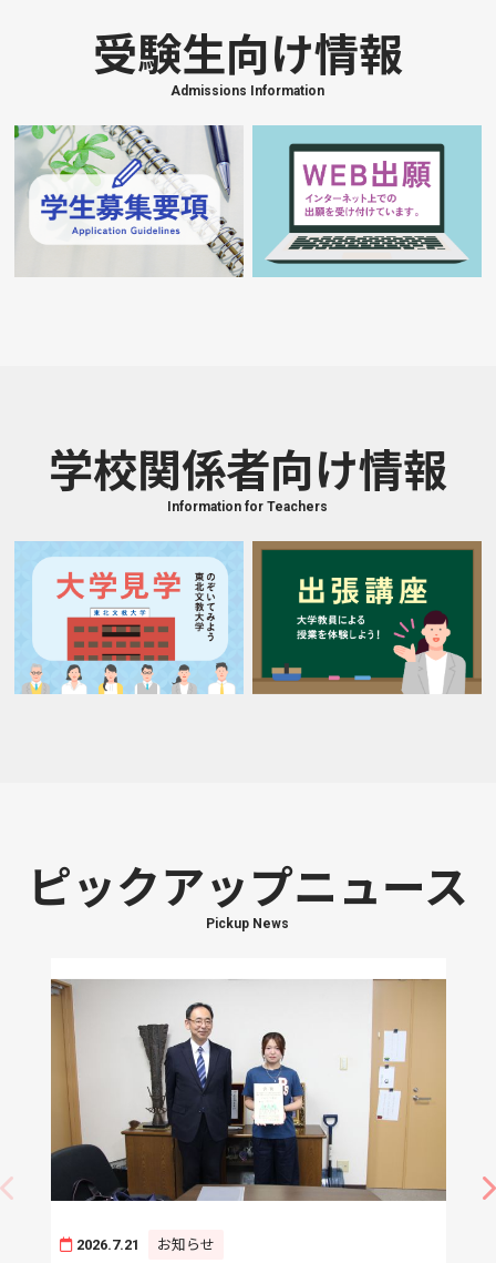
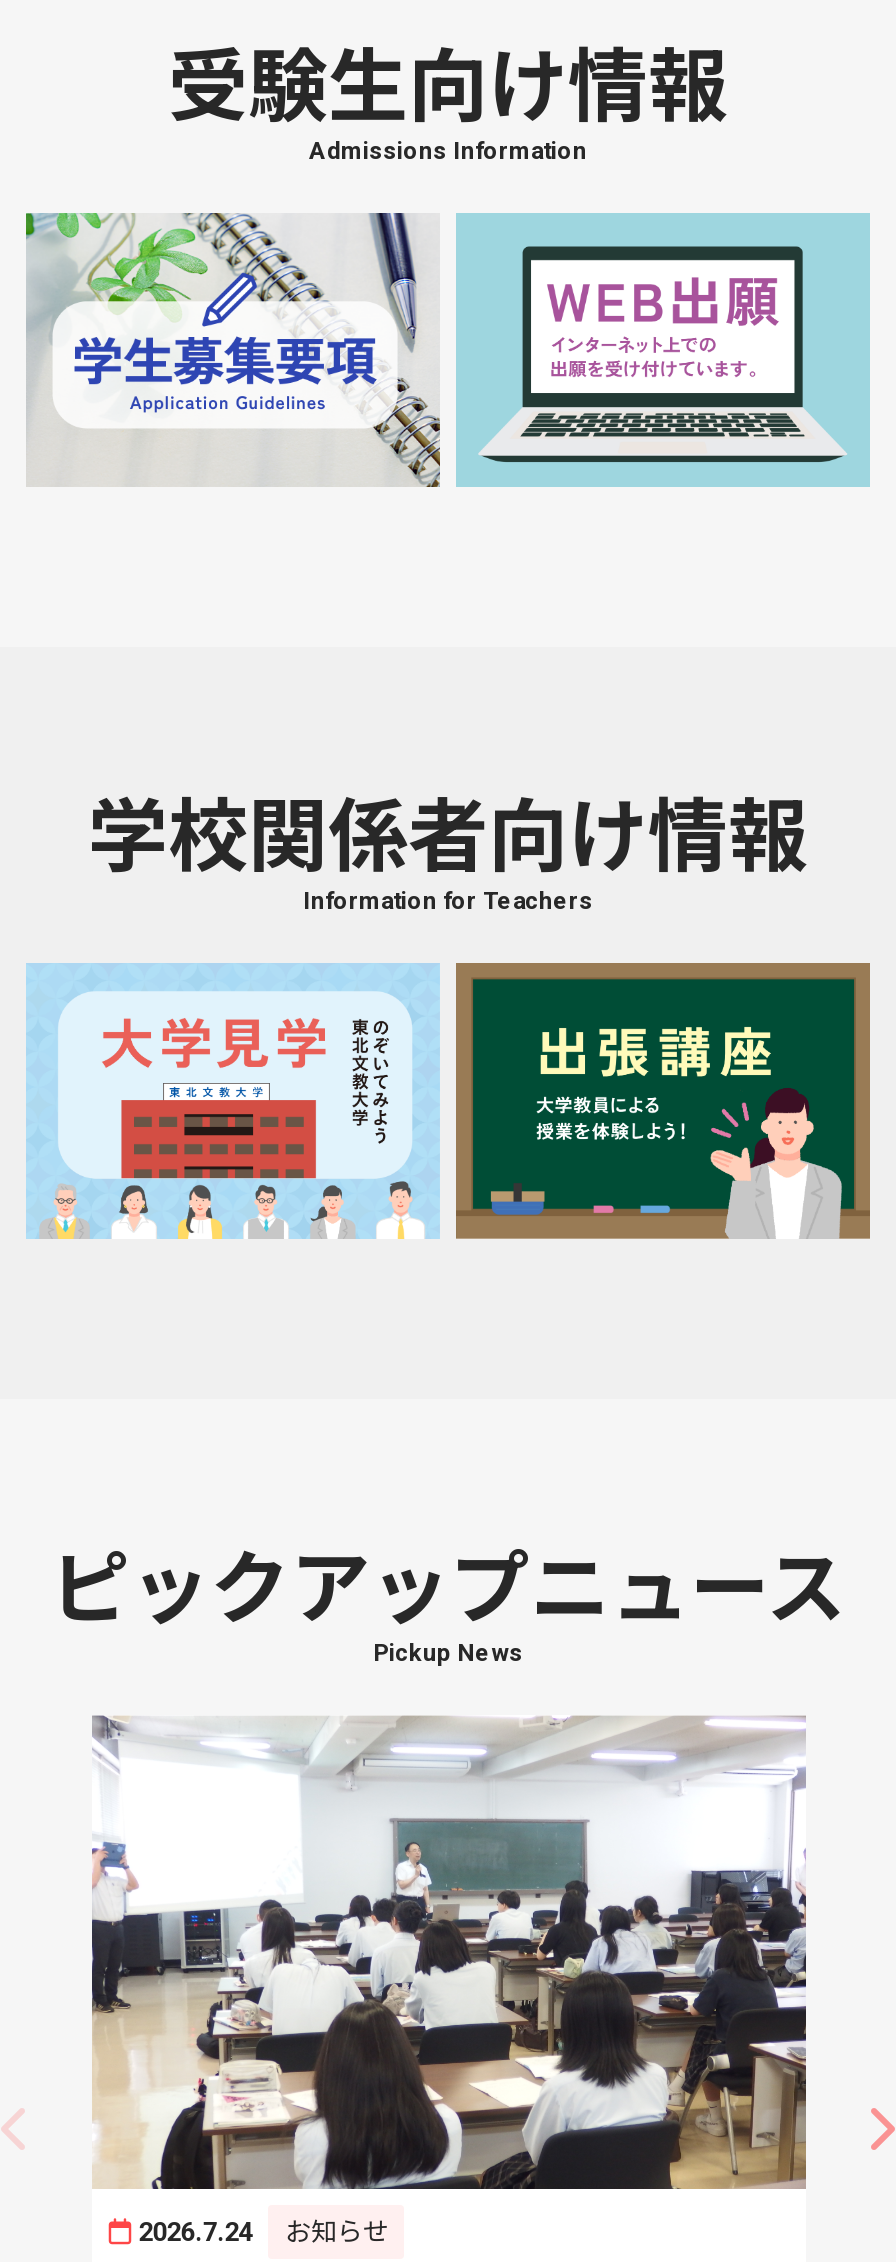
[50,958,447,1253] [image] | 2026.7.21 お知らせ -> [90,1715,808,2248] [image] | 2026.7.24 お知らせ

